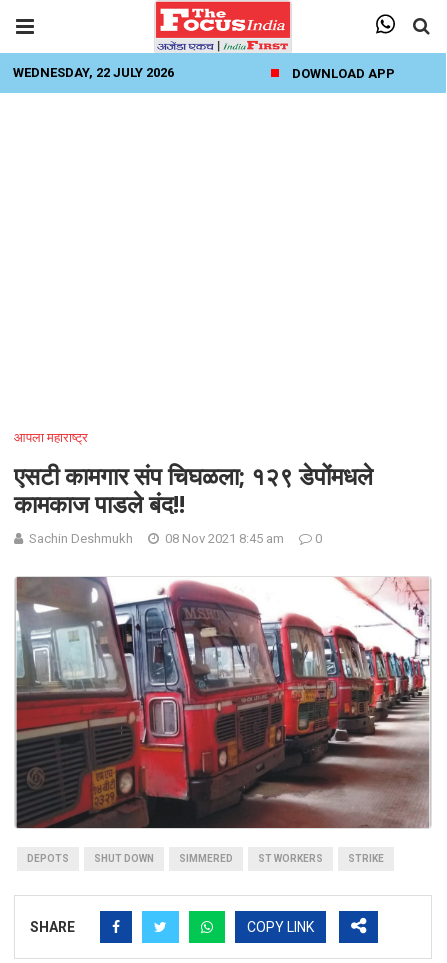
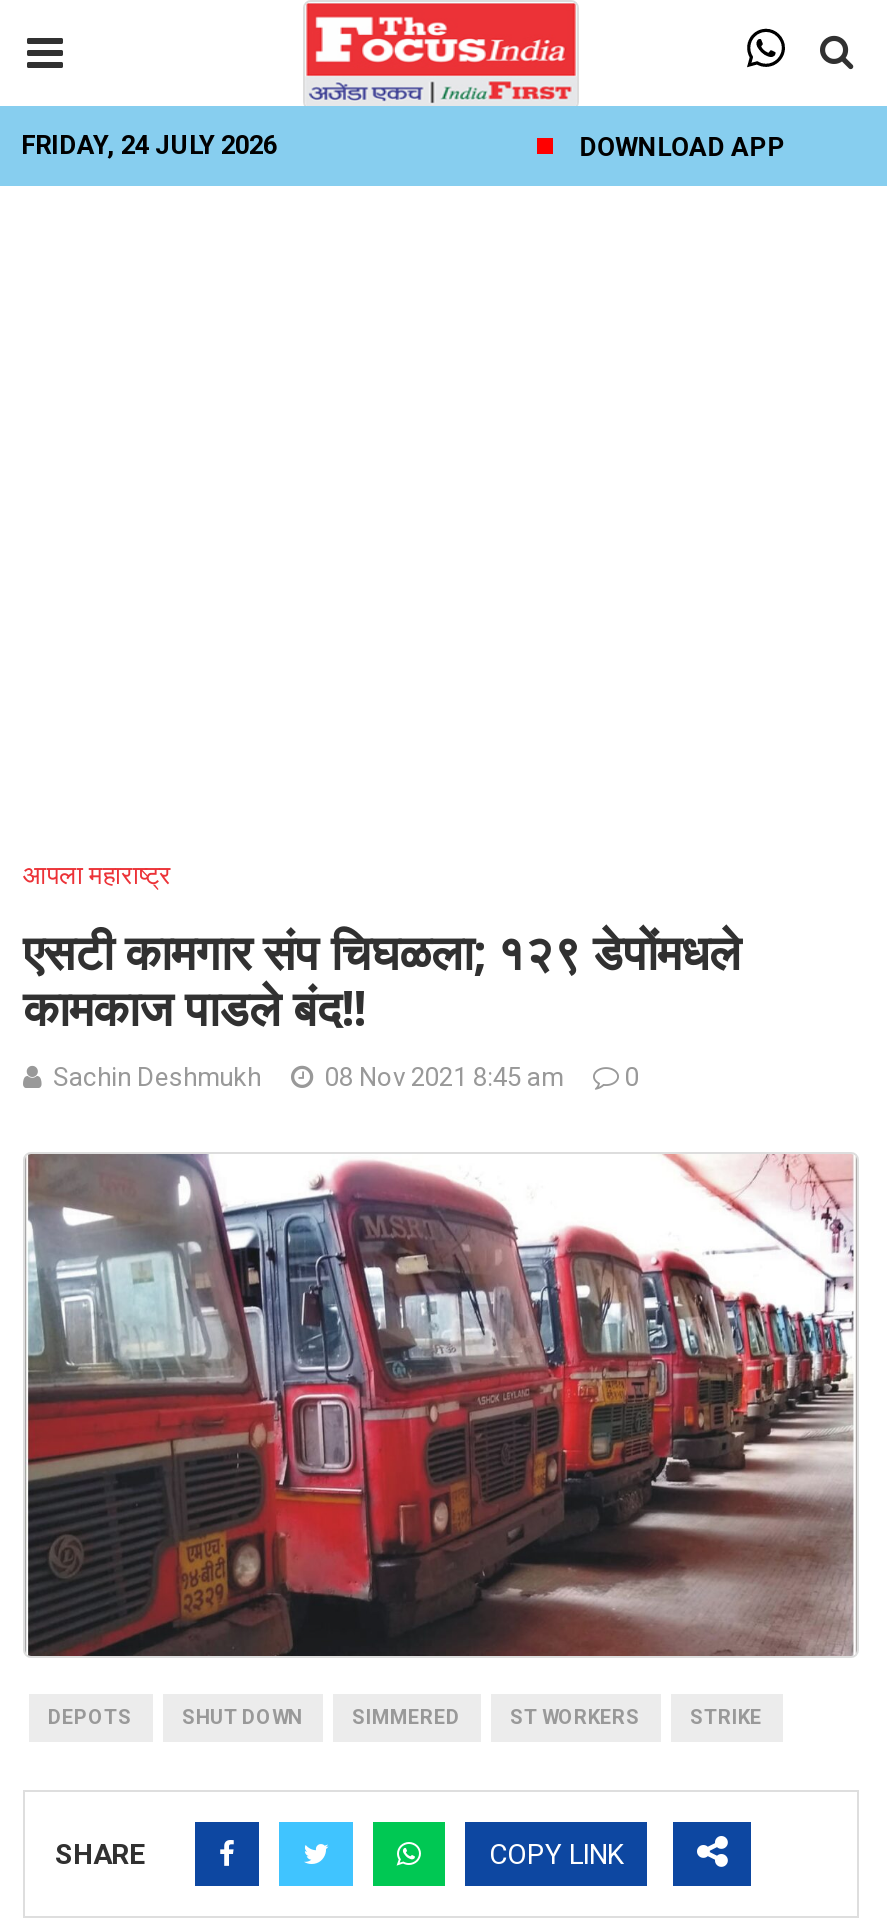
[13,65,174,80] WEDNESDAY, 22 JULY 2026 -> [21,130,277,160] FRIDAY, 24 JULY 2026

